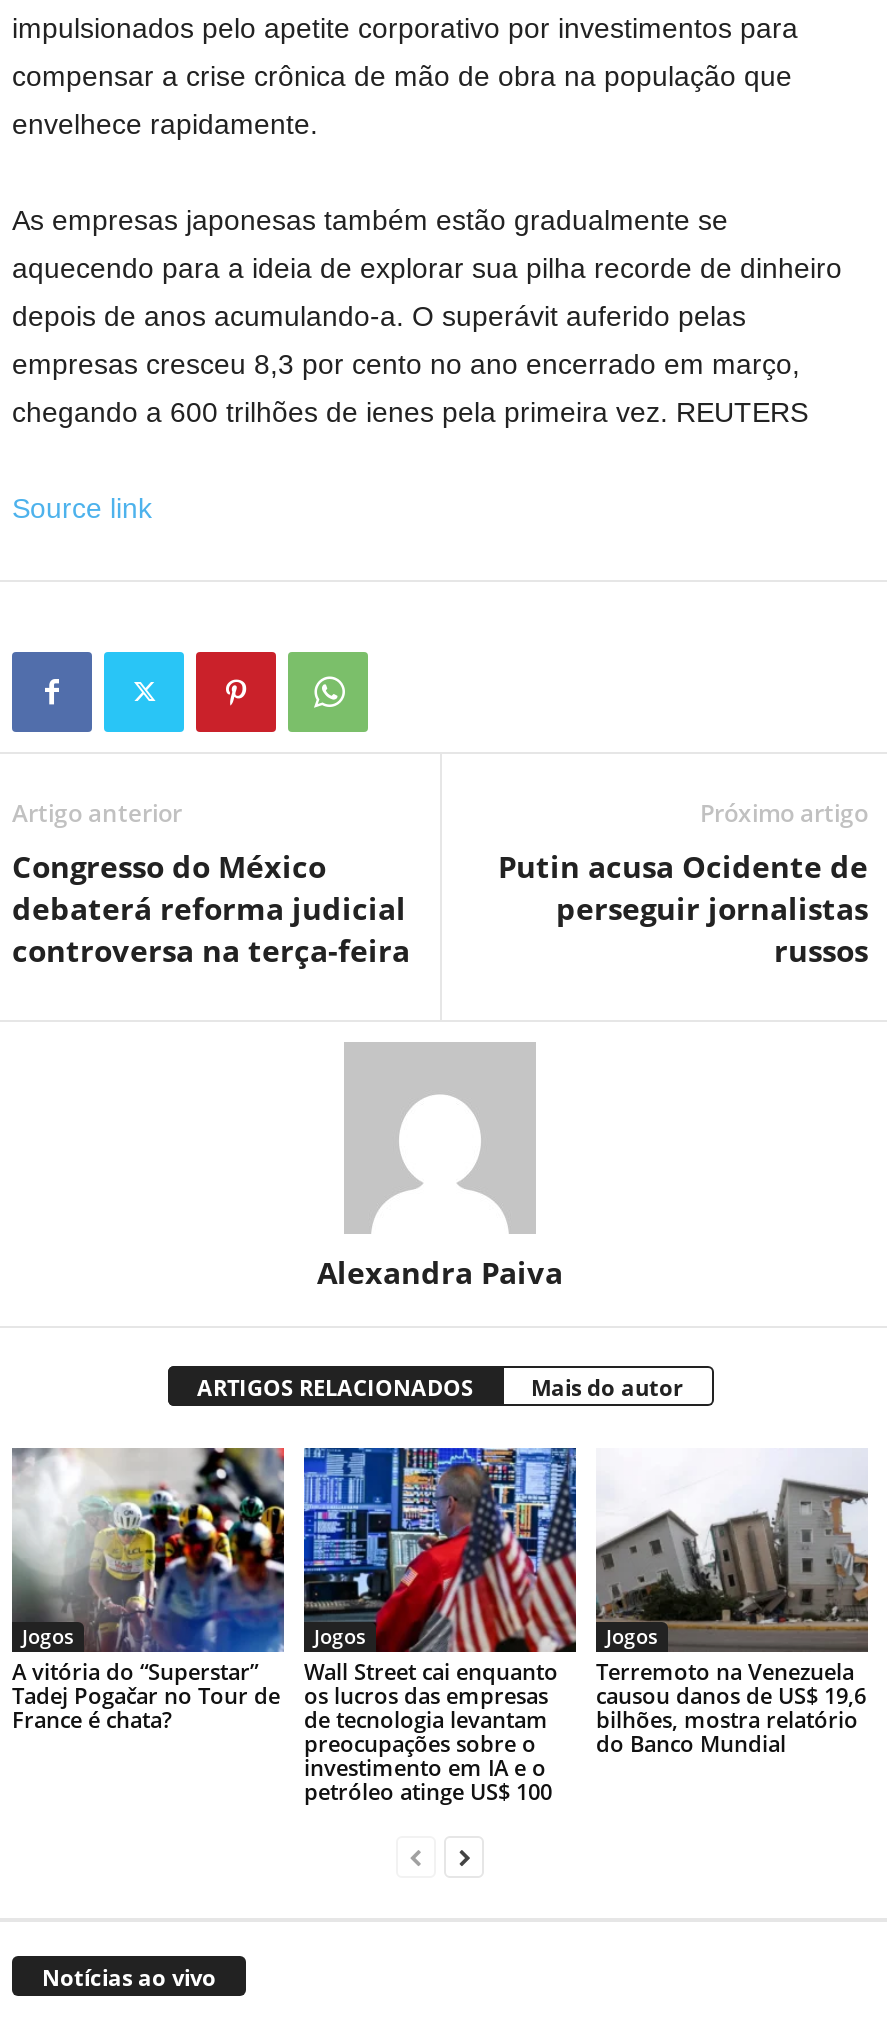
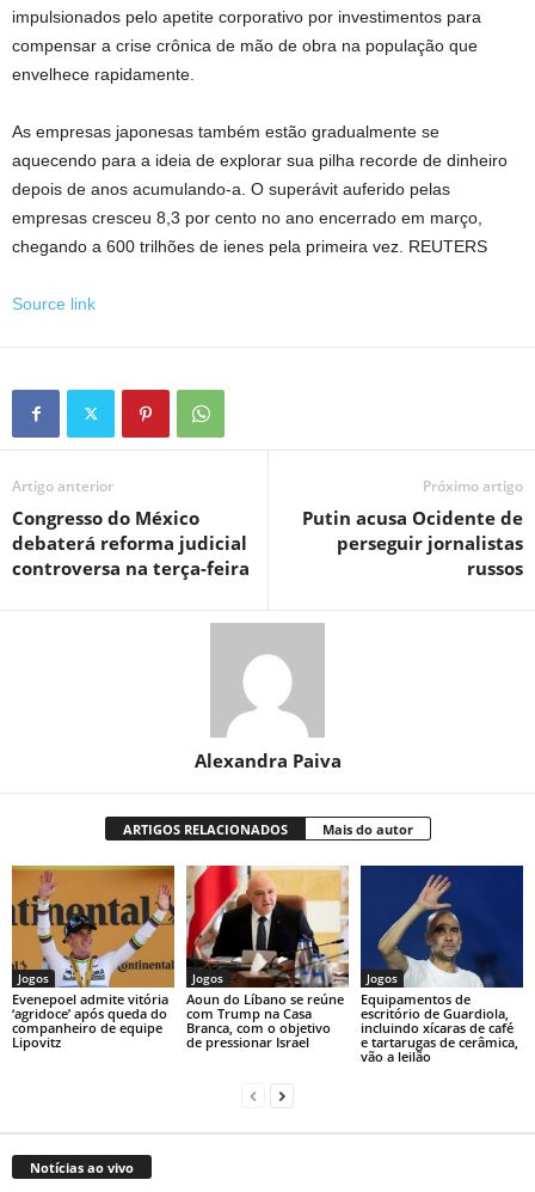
[10,1446,286,1733] [image] | A vitória do “Superstar” | Tadej Pogačar no Tour de | France é chata? -> [11,864,176,1051] [image] | Evenepoel admite vitória | ‘agridoce’ após queda do | companheiro de equipe | Lipovitz
[302,1446,578,1805] [image] | Wall Street cai enquanto | os lucros das empresas | de tecnologia levantam | preocupações sobre o | investimento em IA e o | petróleo atinge US$ 100 -> [185,864,350,1051] [image] | Aoun do Líbano se reúne | com Trump na Casa | Branca, com o objetivo | de pressionar Israel
[594,1448,870,1757] [image] | Terremoto na Venezuela | causou danos de US$ 19,6 | bilhões, mostra relatório | do Banco Mundial -> [359,864,524,1065] [image] | Equipamentos de | escritório de Guardiola, | incluindo xícaras de café | e tartarugas de cerâmica, | vão a leilão

